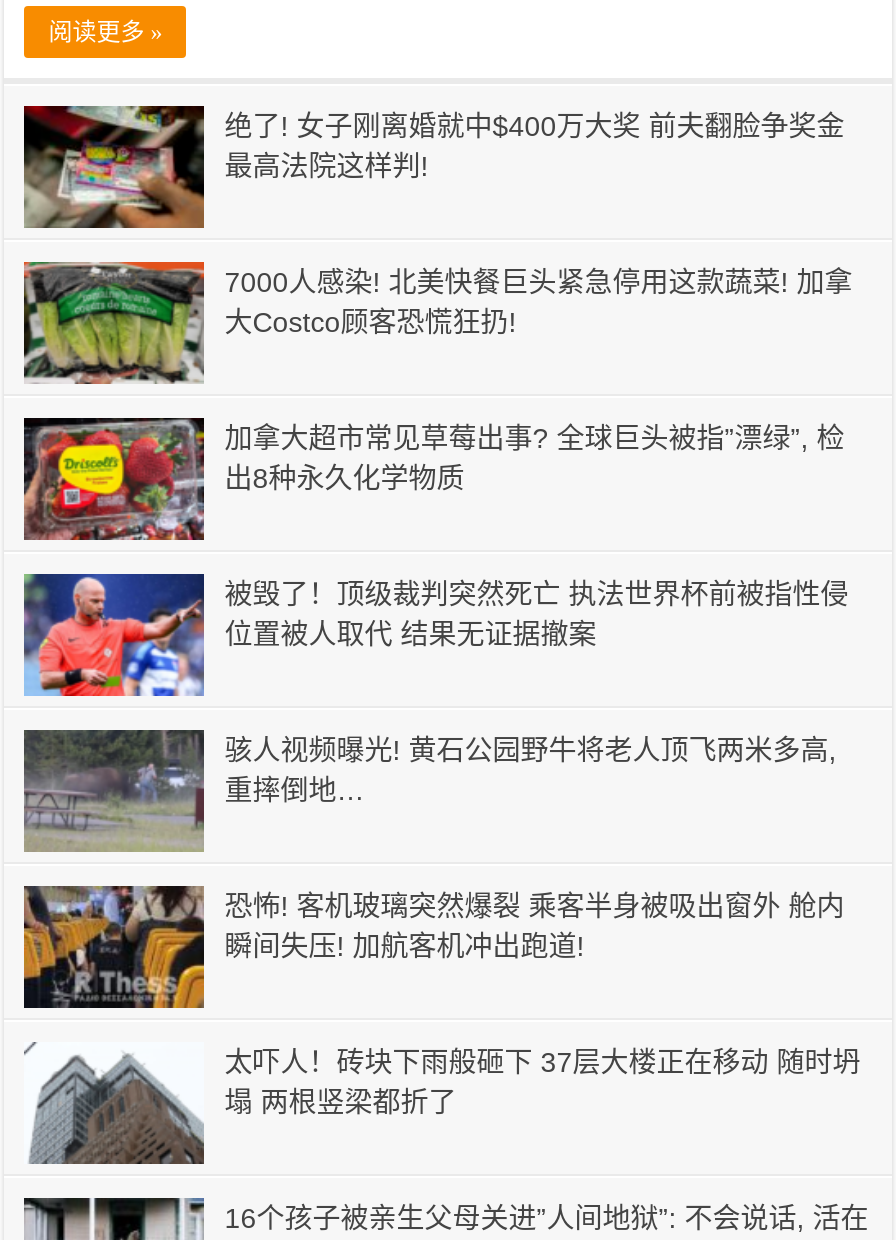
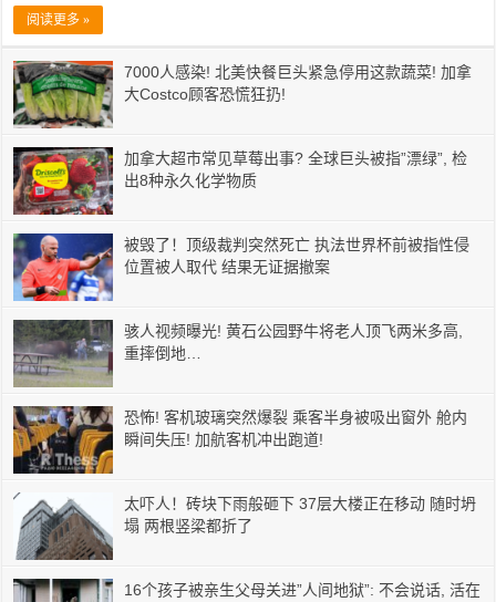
[22,104,844,230] [image] | 绝了! 女子刚离婚就中$400万大奖 前夫翻脸争奖金 | 最高法院这样判! -> none

